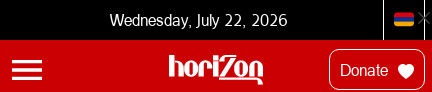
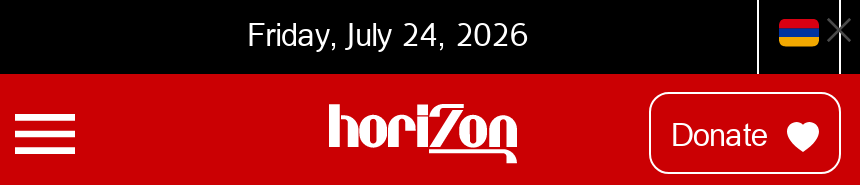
[110,9,287,28] Wednesday, July 22, 2026 -> [247,13,527,51] Friday, July 24, 2026

